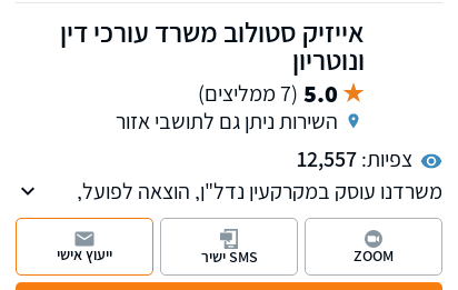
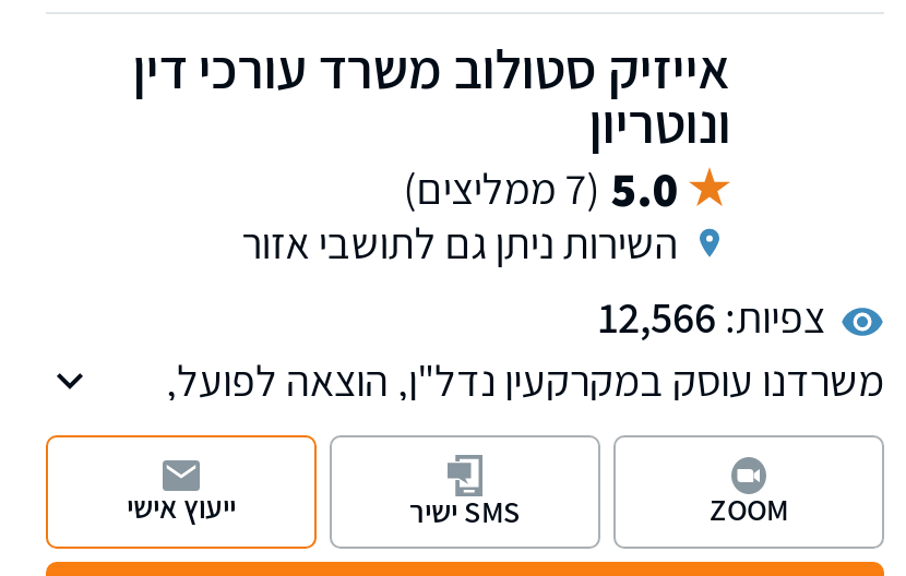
[297,144,412,173] צפיות: 12,557 -> [598,289,825,346] צפיות: 12,566

